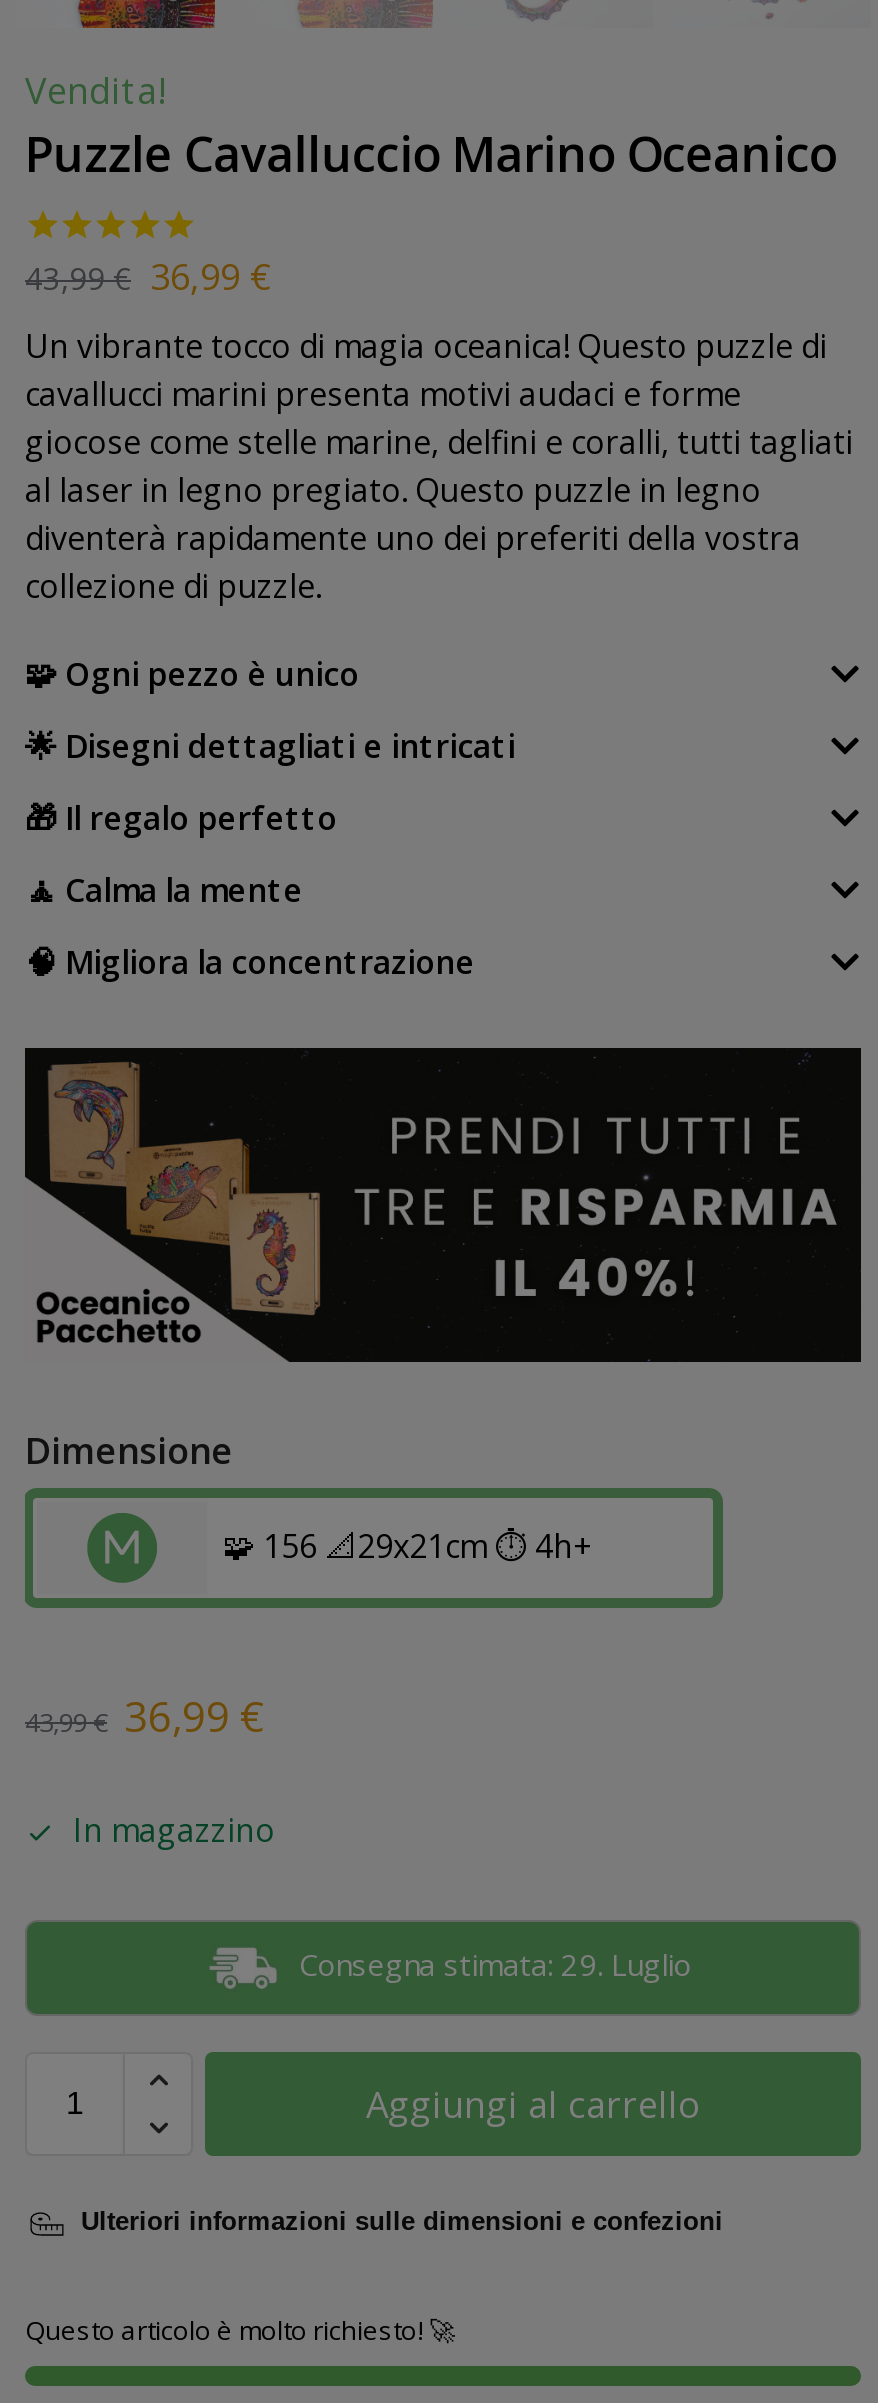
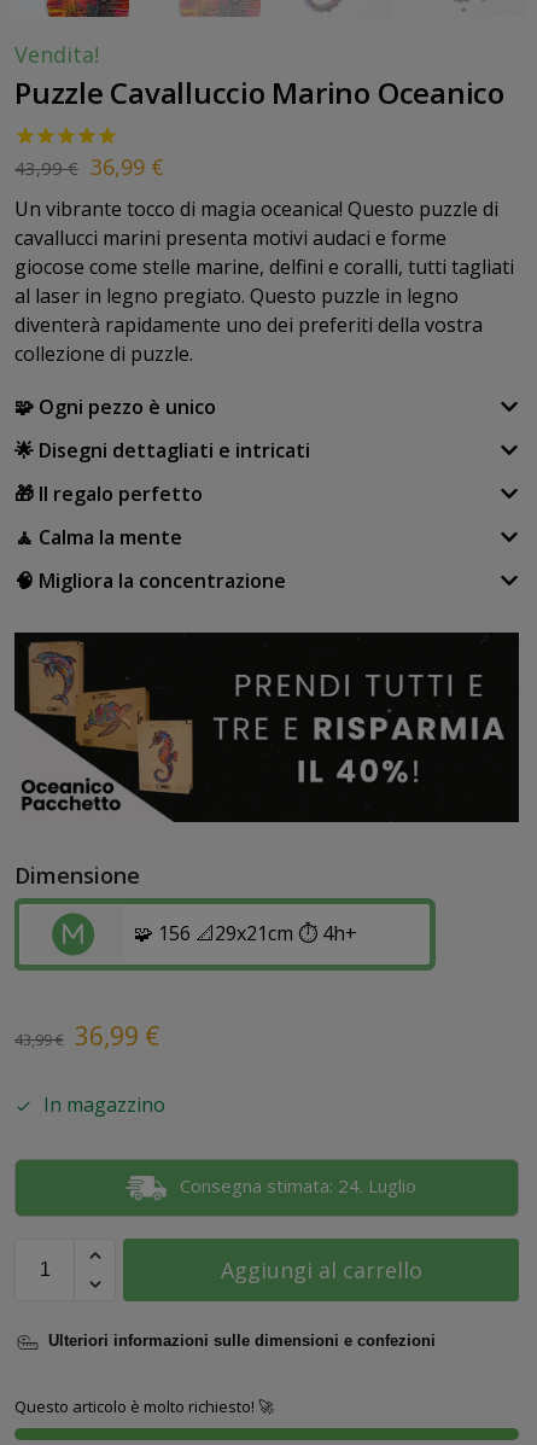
[291,1944,691,1984] Consegna stimata: 29. Luglio -> [175,1174,416,1198] Consegna stimata: 24. Luglio

